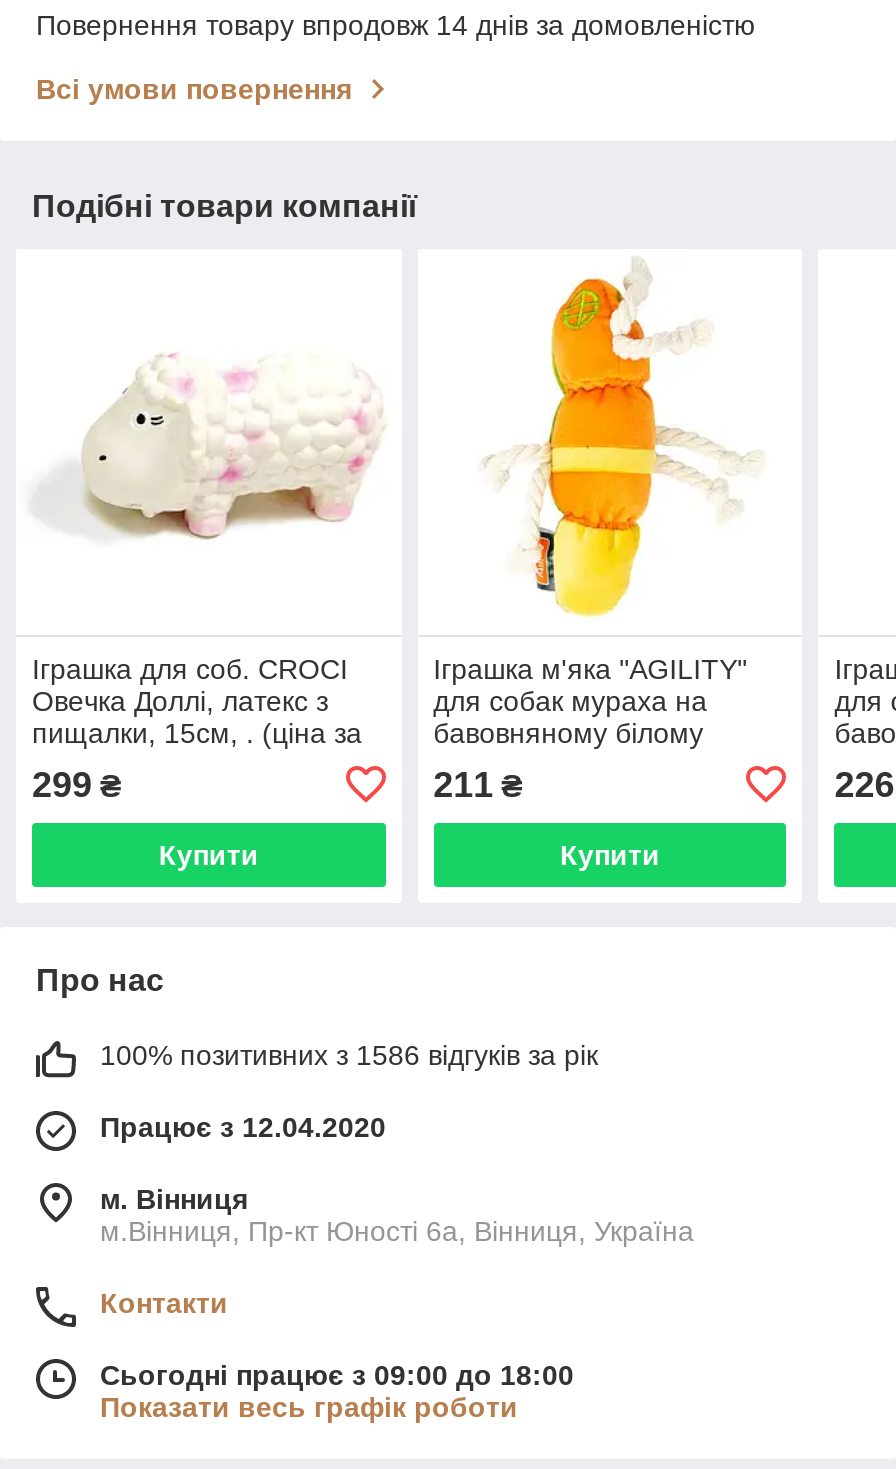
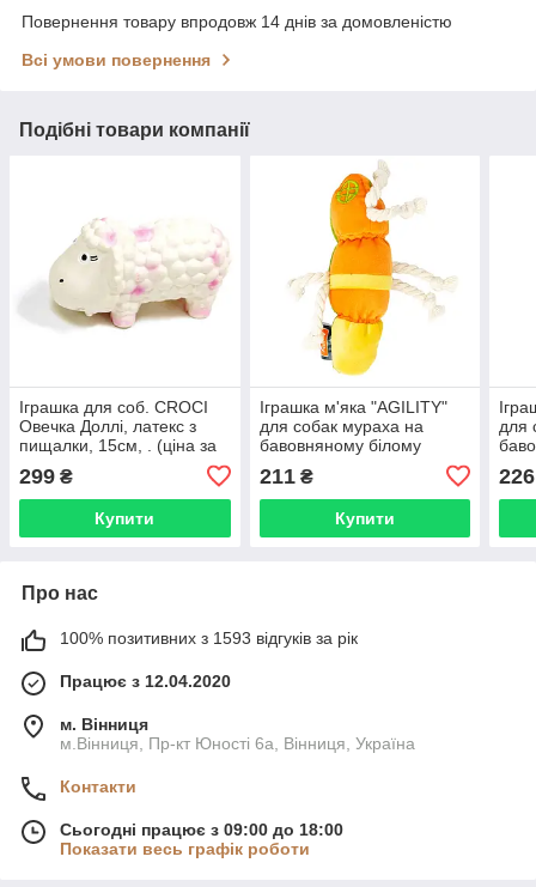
[100,1039,598,1071] 100% позитивних з 1586 відгуків за рік -> [60,628,358,647] 100% позитивних з 1593 відгуків за рік

